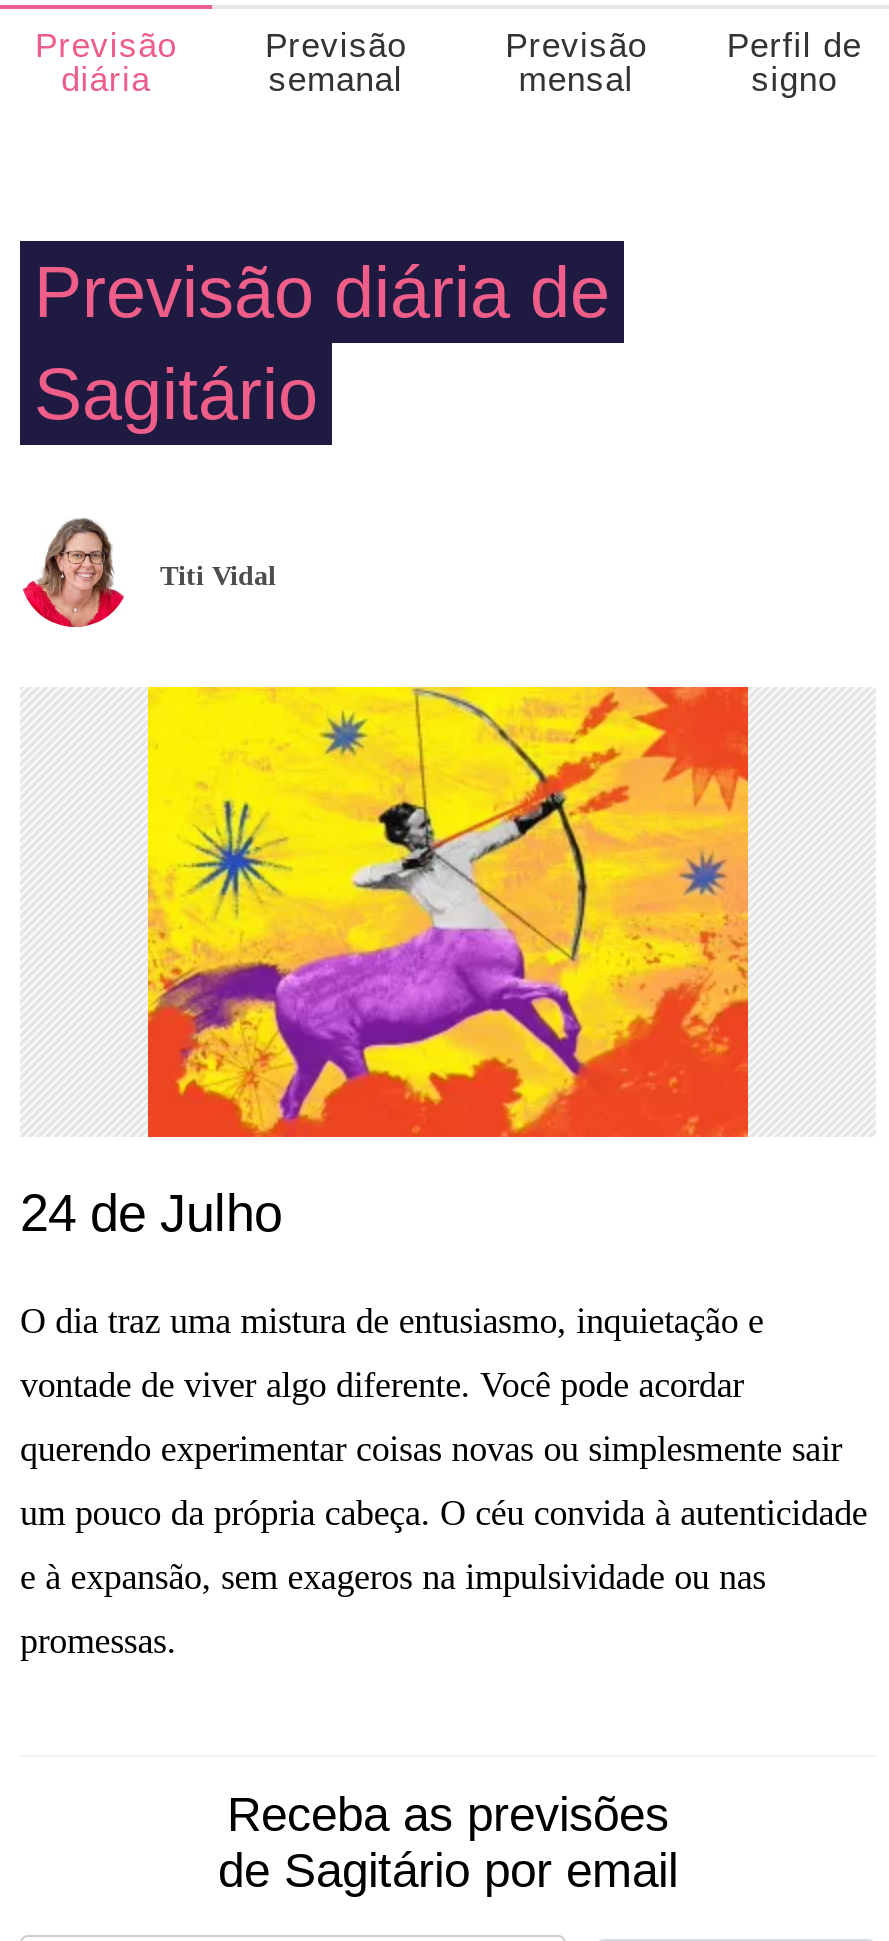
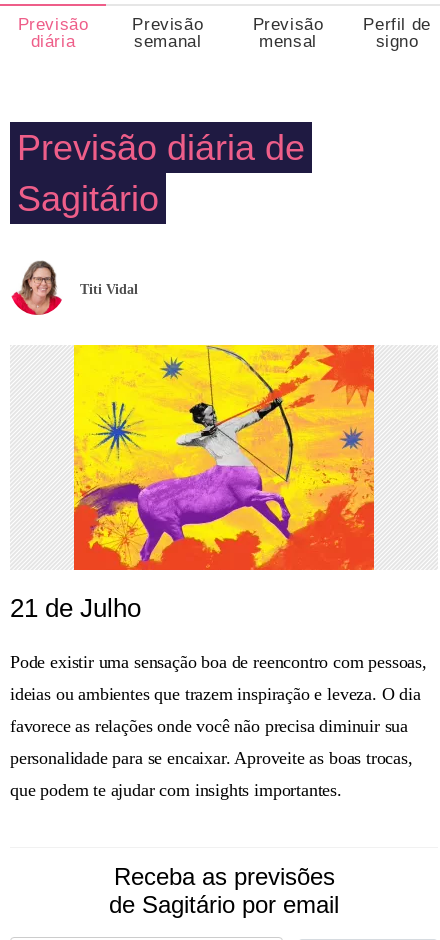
[20,1183,868,1661] 24 de Julho | O dia traz uma mistura de entusiasmo, inquietação e | vontade de viver algo diferente. Você pode acordar | querendo experimentar coisas novas ou simplesmente sair | um pouco da própria cabeça. O céu convida à autenticidade | e à expansão, sem exageros na impulsividade ou nas | promessas. -> [10,593,427,800] 21 de Julho | Pode existir uma sensação boa de reencontro com pessoas, | ideias ou ambientes que trazem inspiração e leveza. O dia | favorece as relações onde você não precisa diminuir sua | personalidade para se encaixar. Aproveite as boas trocas, | que podem te ajudar com insights importantes.

